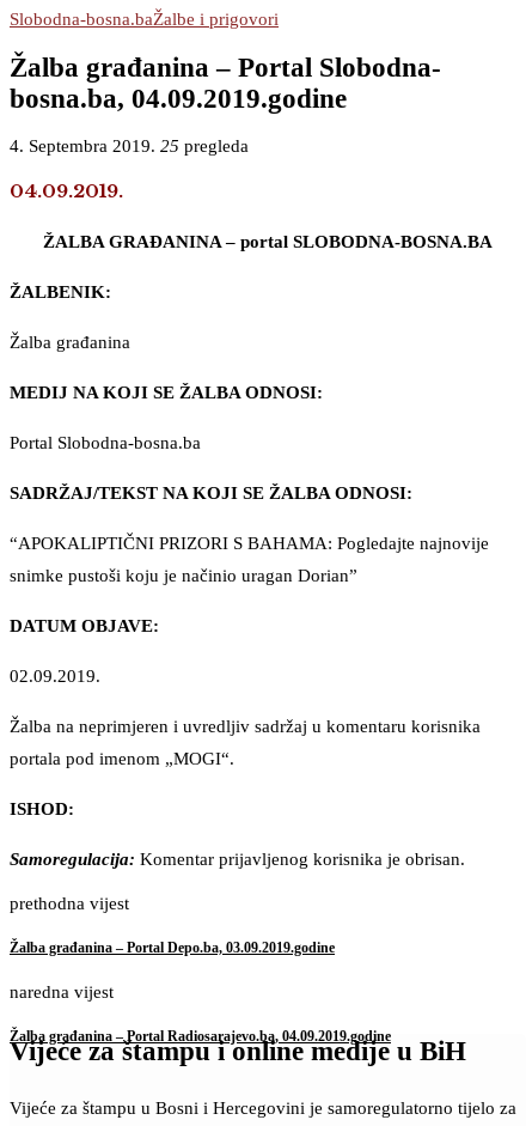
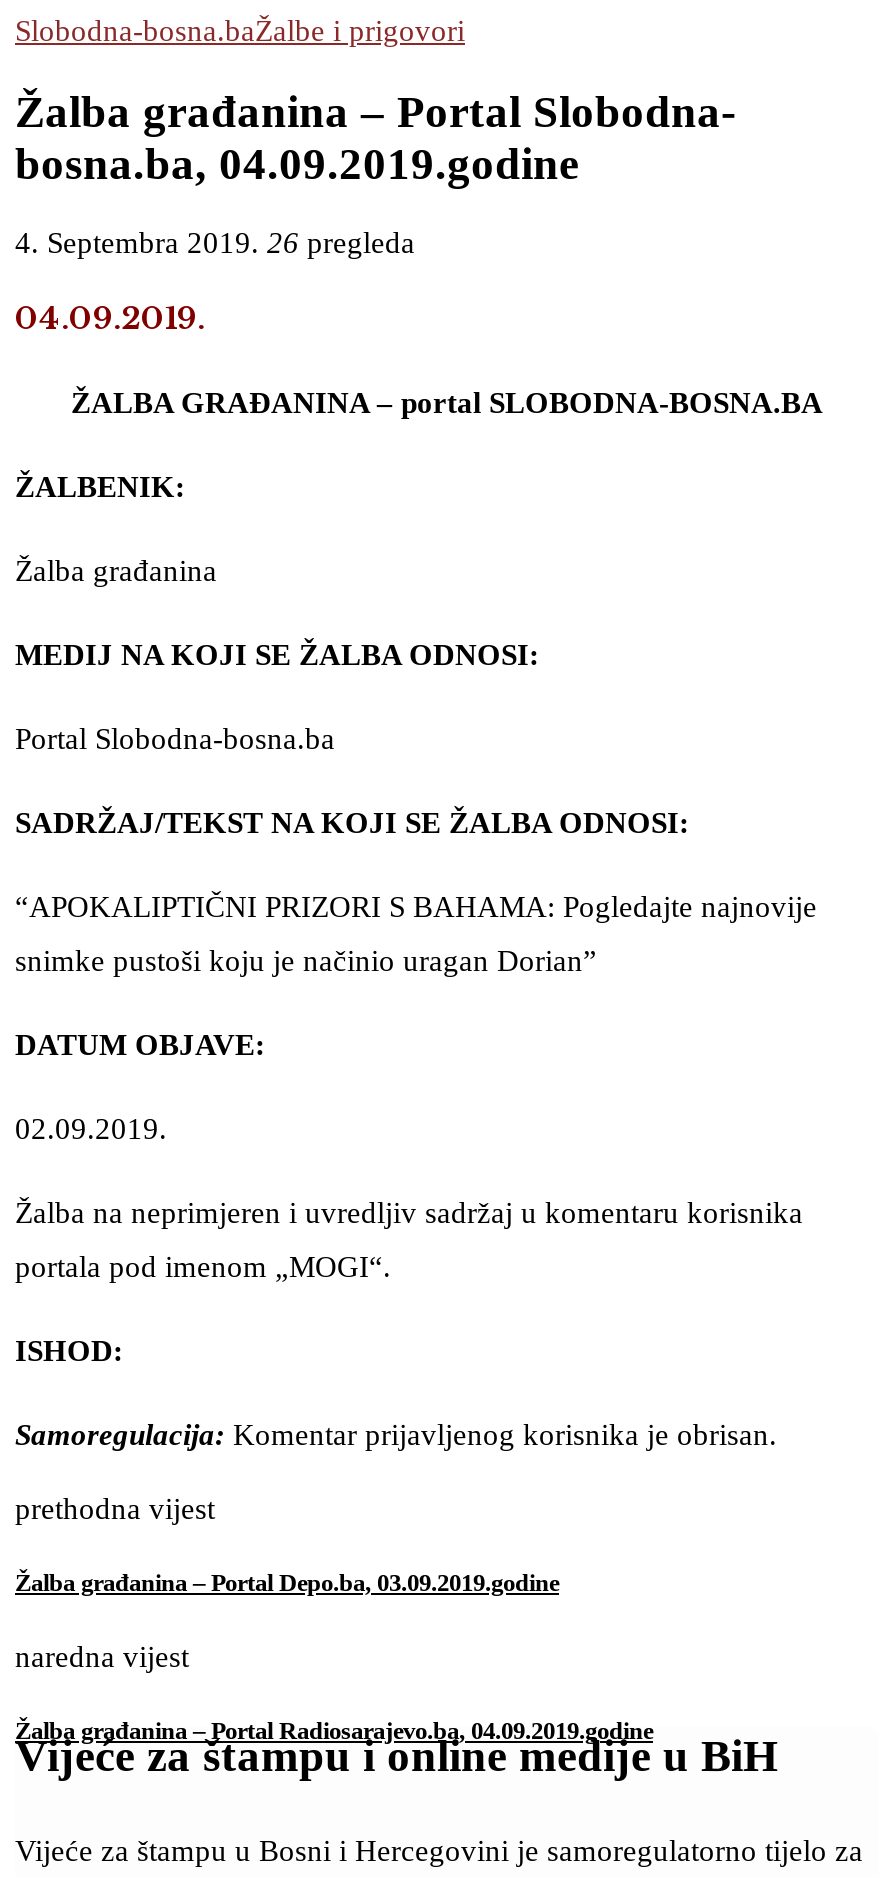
[10,137,249,156] 4. Septembra 2019. 25 pregleda -> [15,228,415,260] 4. Septembra 2019. 26 pregleda

